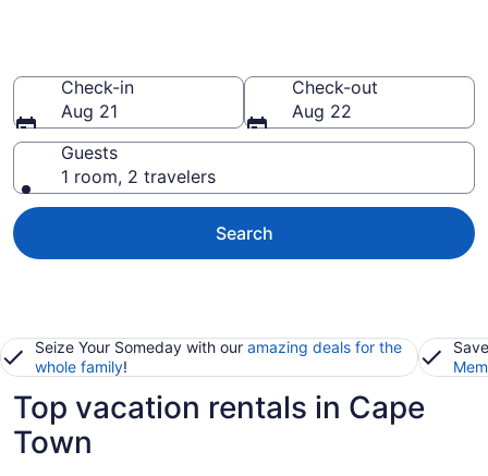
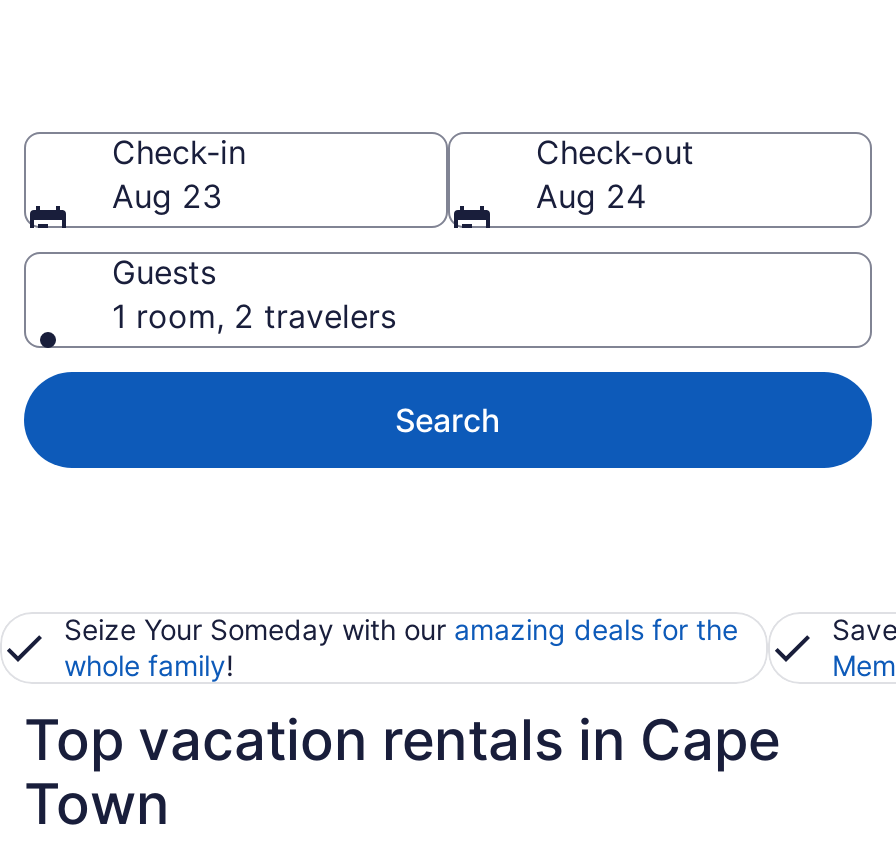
[61,100,118,122] Aug 21 -> [112,176,222,216] Aug 23
[292,100,352,122] Aug 22 -> [536,176,646,216] Aug 24

